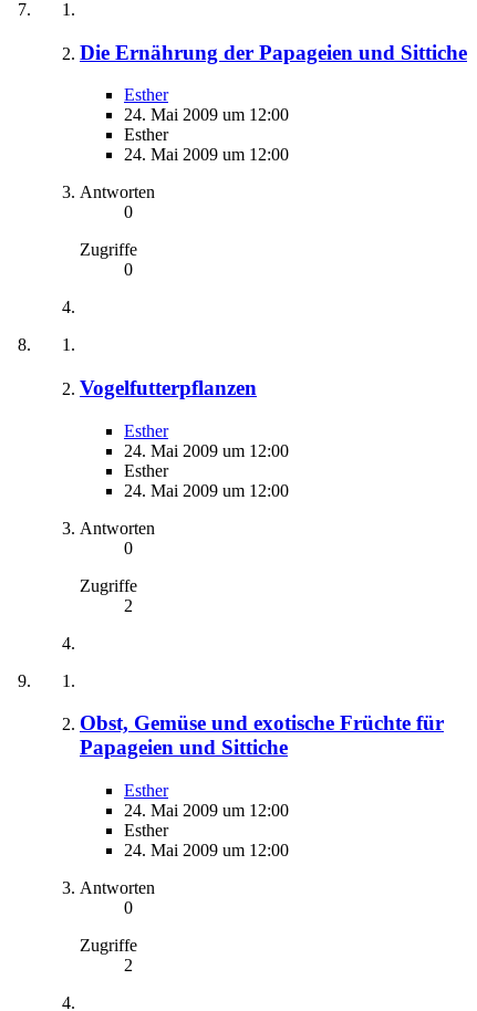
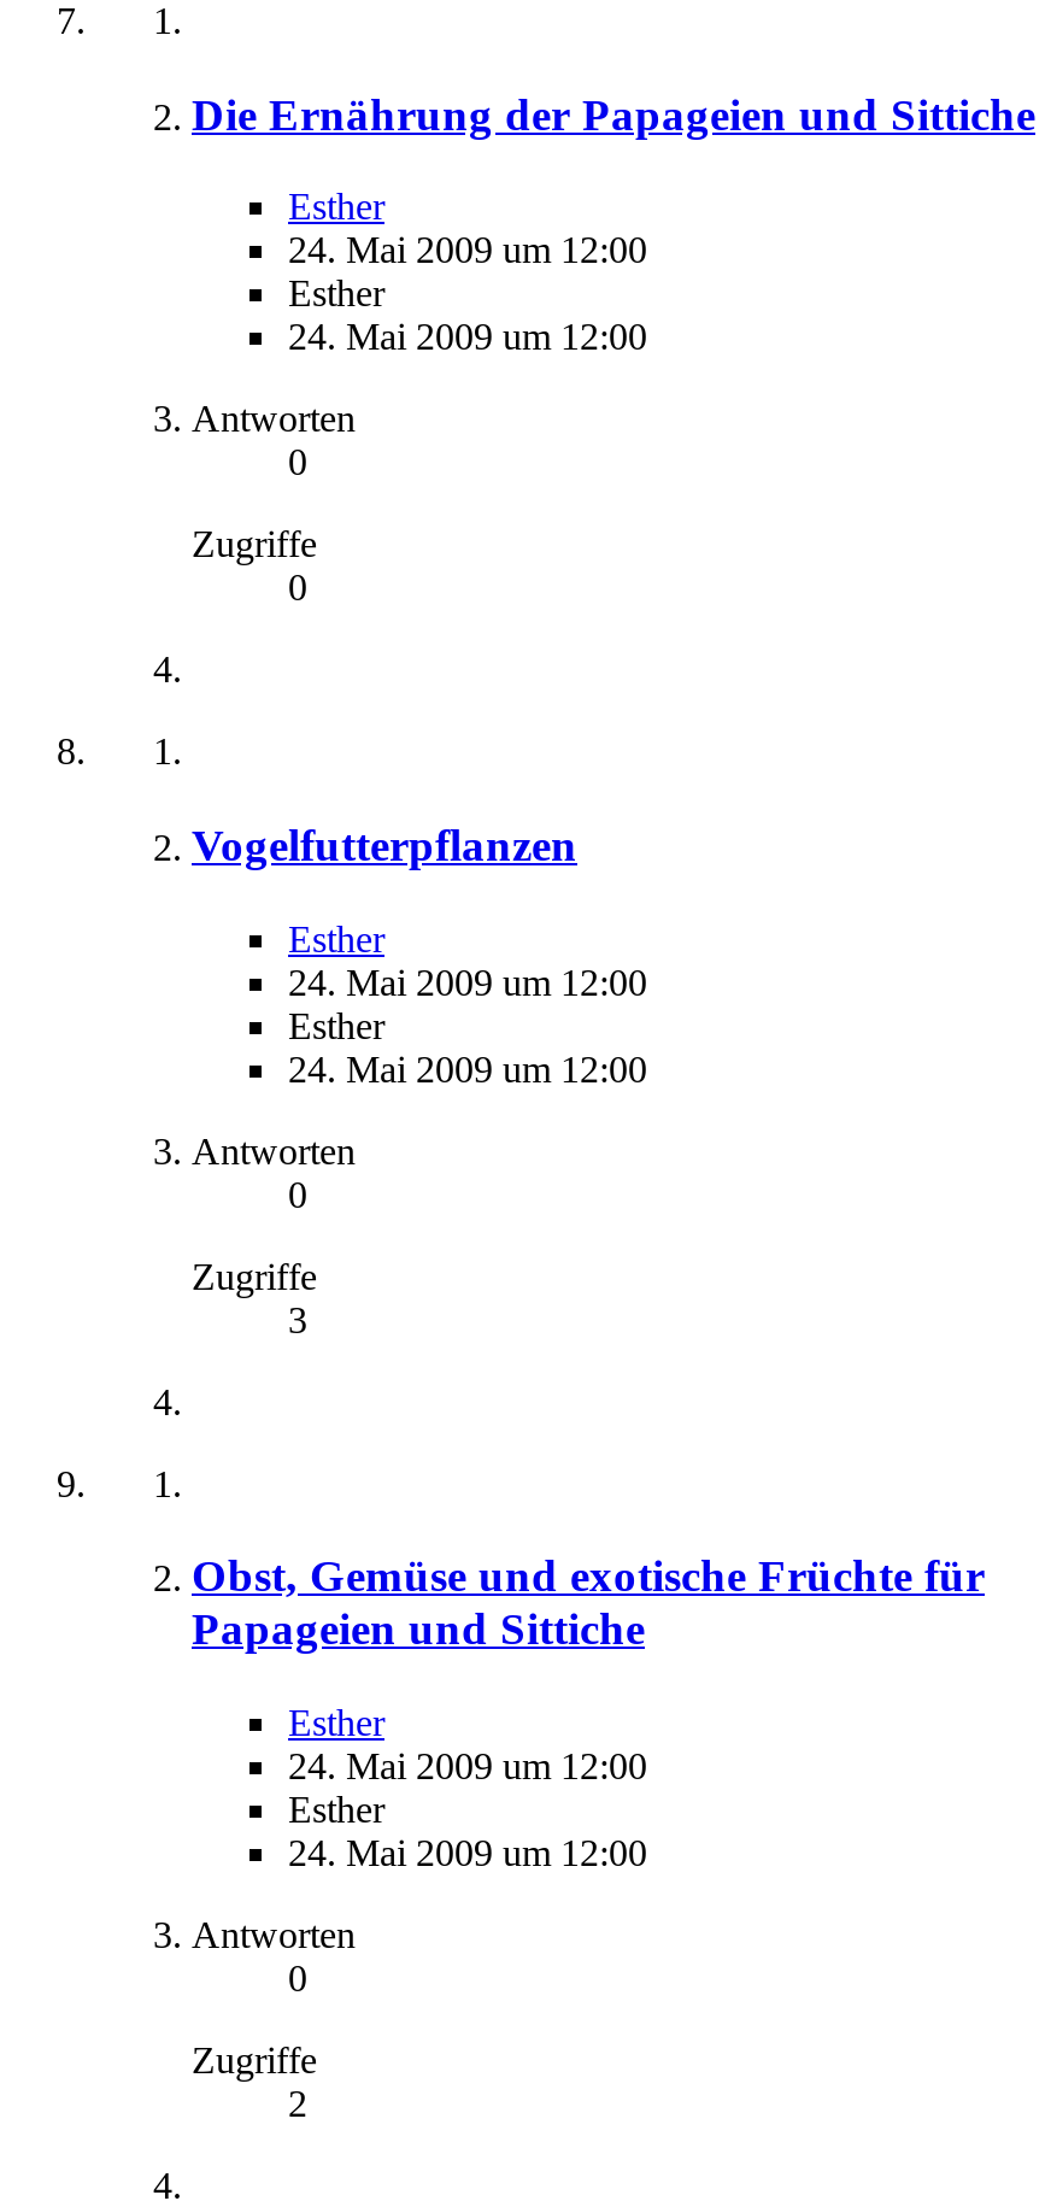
[124,596,133,615] 2 -> [288,1299,307,1340] 3

